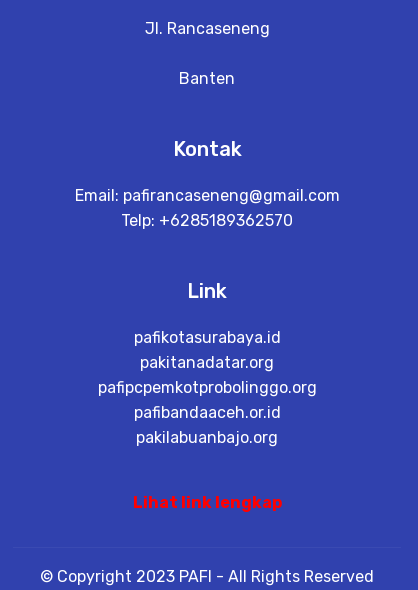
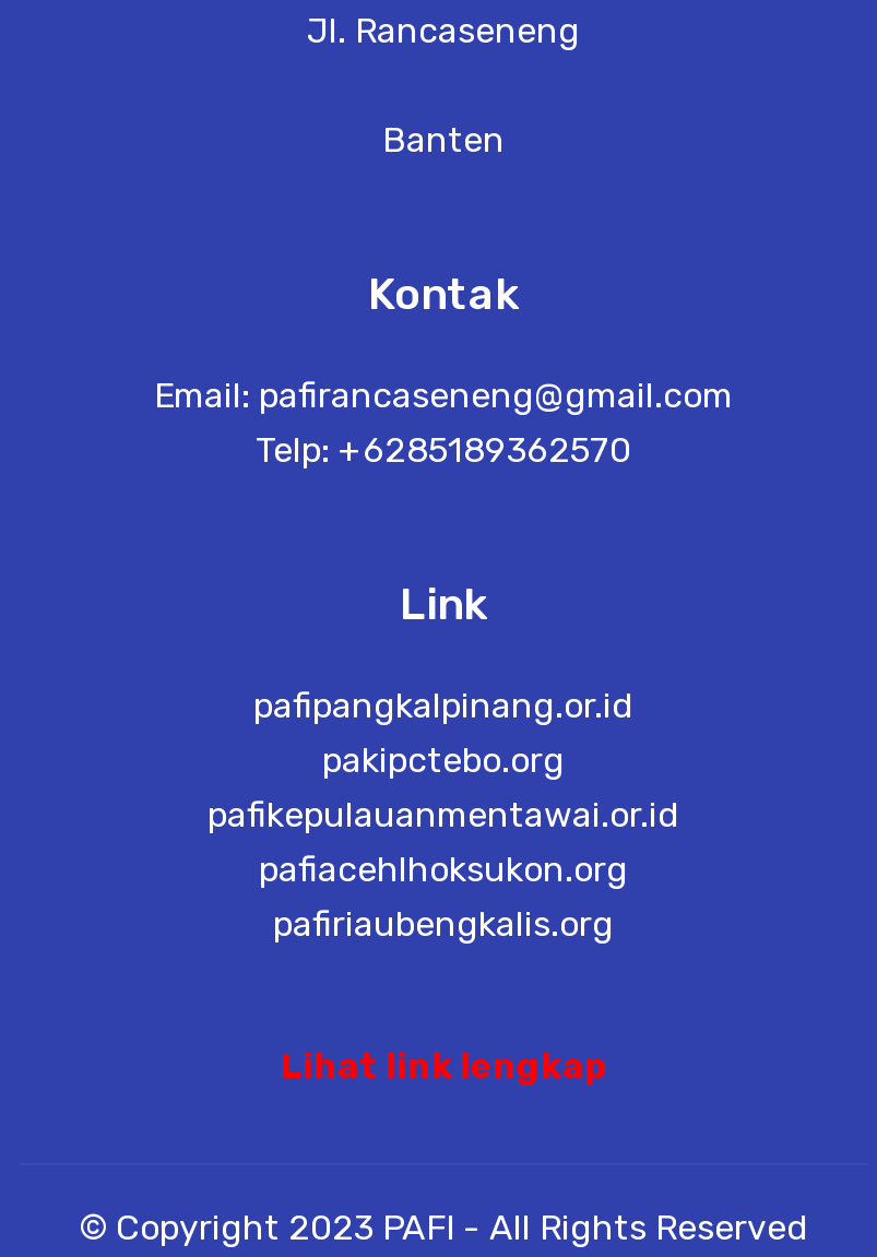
[97,328,316,447] pafikotasurabaya.id | pakitanadatar.org | pafipcpemkotprobolinggo.org | pafibandaaceh.or.id | pakilabuanbajo.org -> [208,685,679,945] pafipangkalpinang.or.id | pakipctebo.org | pafikepulauanmentawai.or.id | pafiacehlhoksukon.org | pafiriaubengkalis.org

